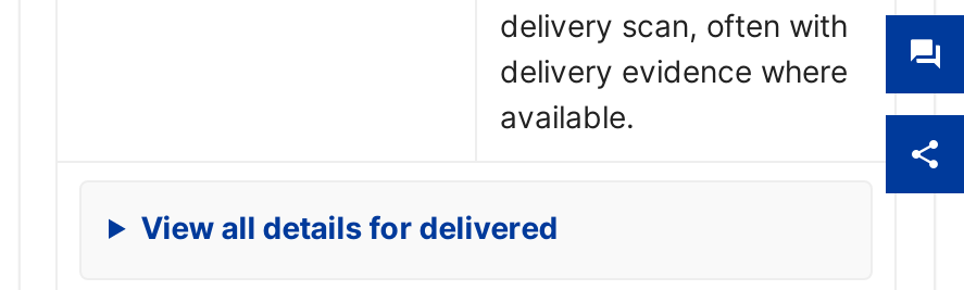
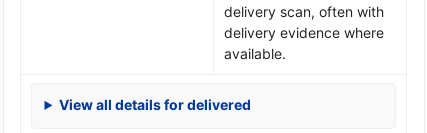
[884,13,957,96] [image] -> none
[884,113,957,196] [image] -> none

